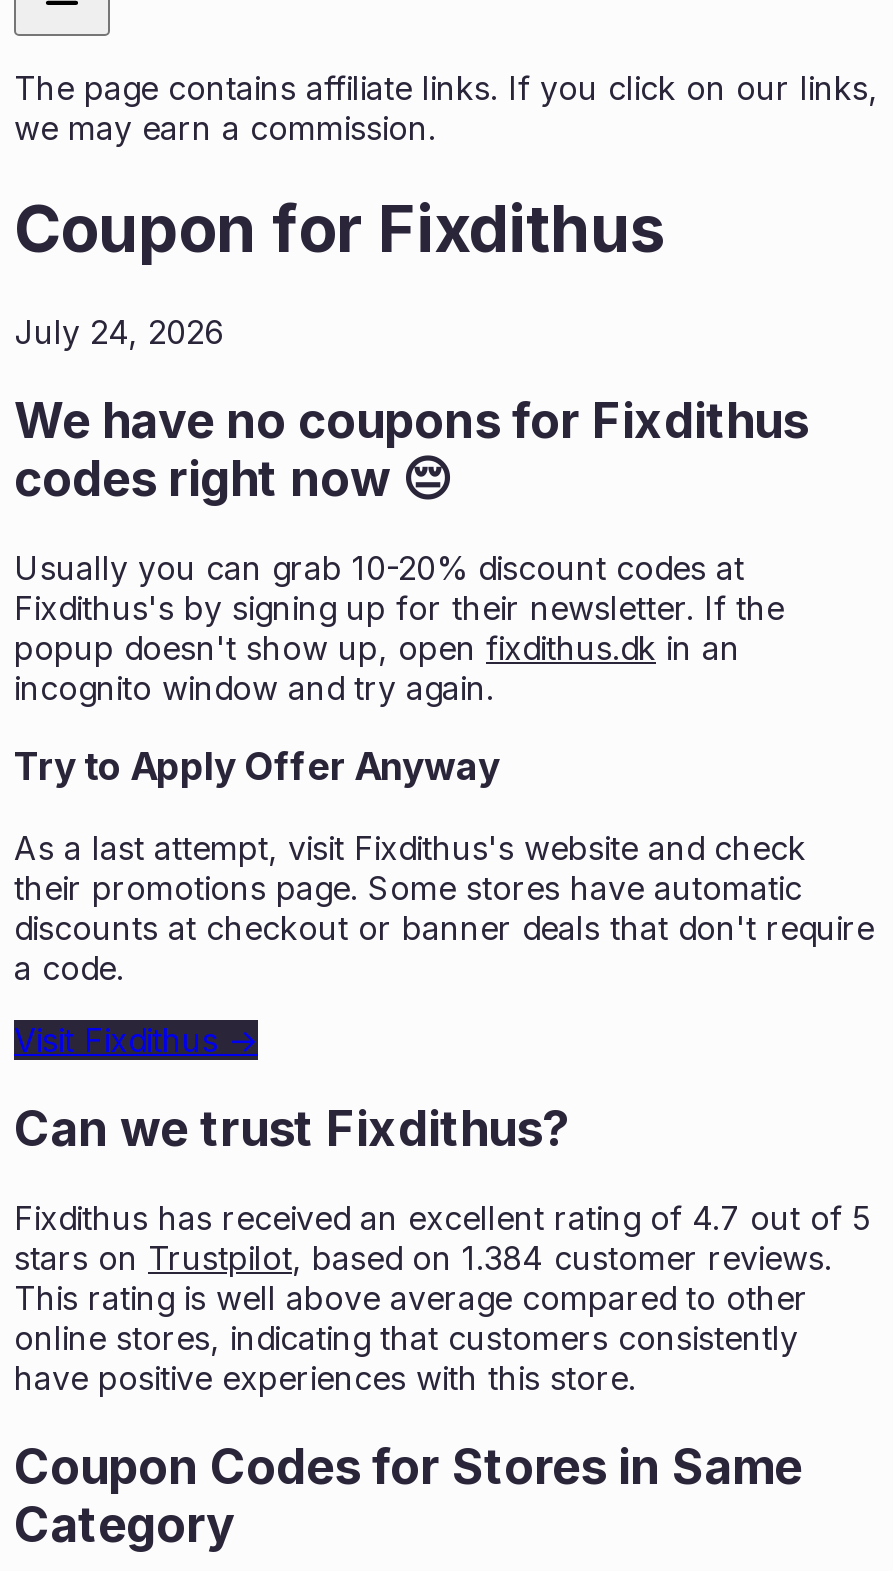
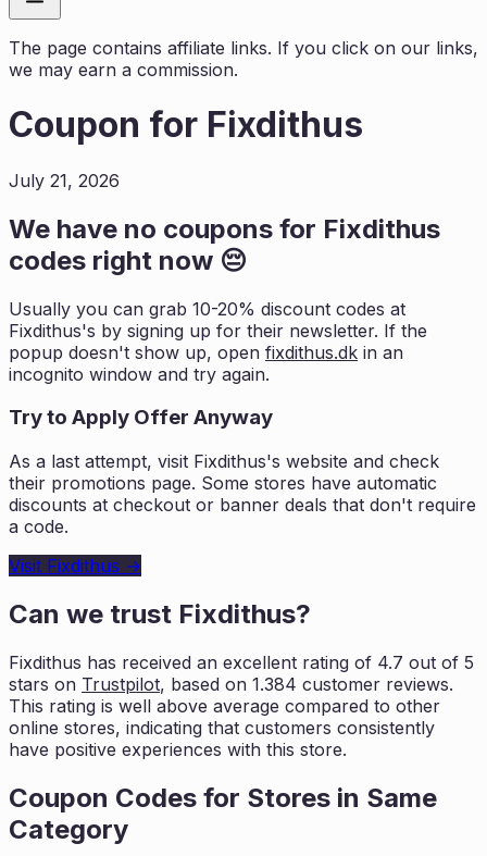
[14,312,224,352] July 24, 2026 -> [9,170,120,191] July 21, 2026

